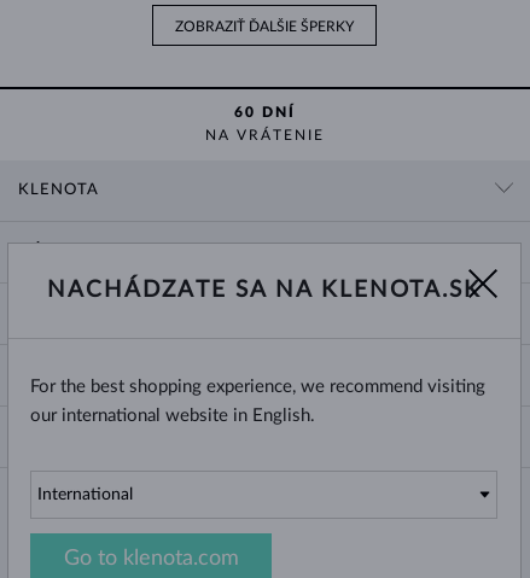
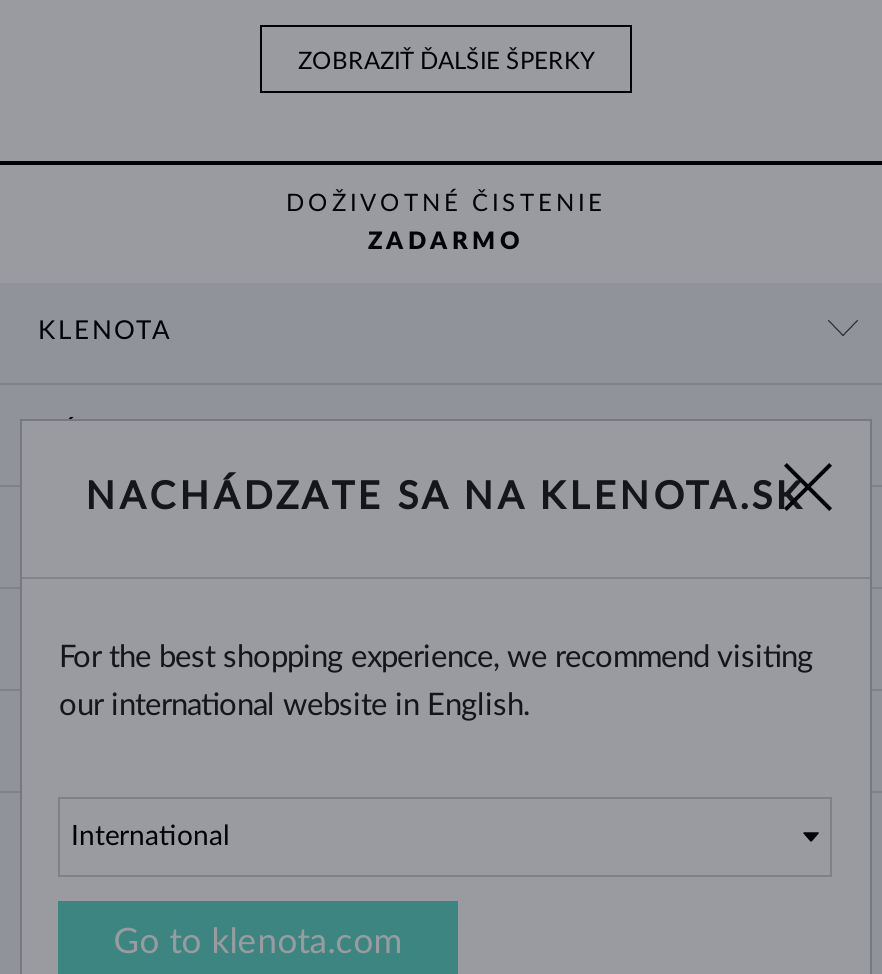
[234,106,295,120] 60 DNÍ -> [286,192,606,216] DOŽIVOTNÉ ČISTENIE
[205,129,324,143] NA VRÁTENIE -> [368,230,524,254] ZADARMO

